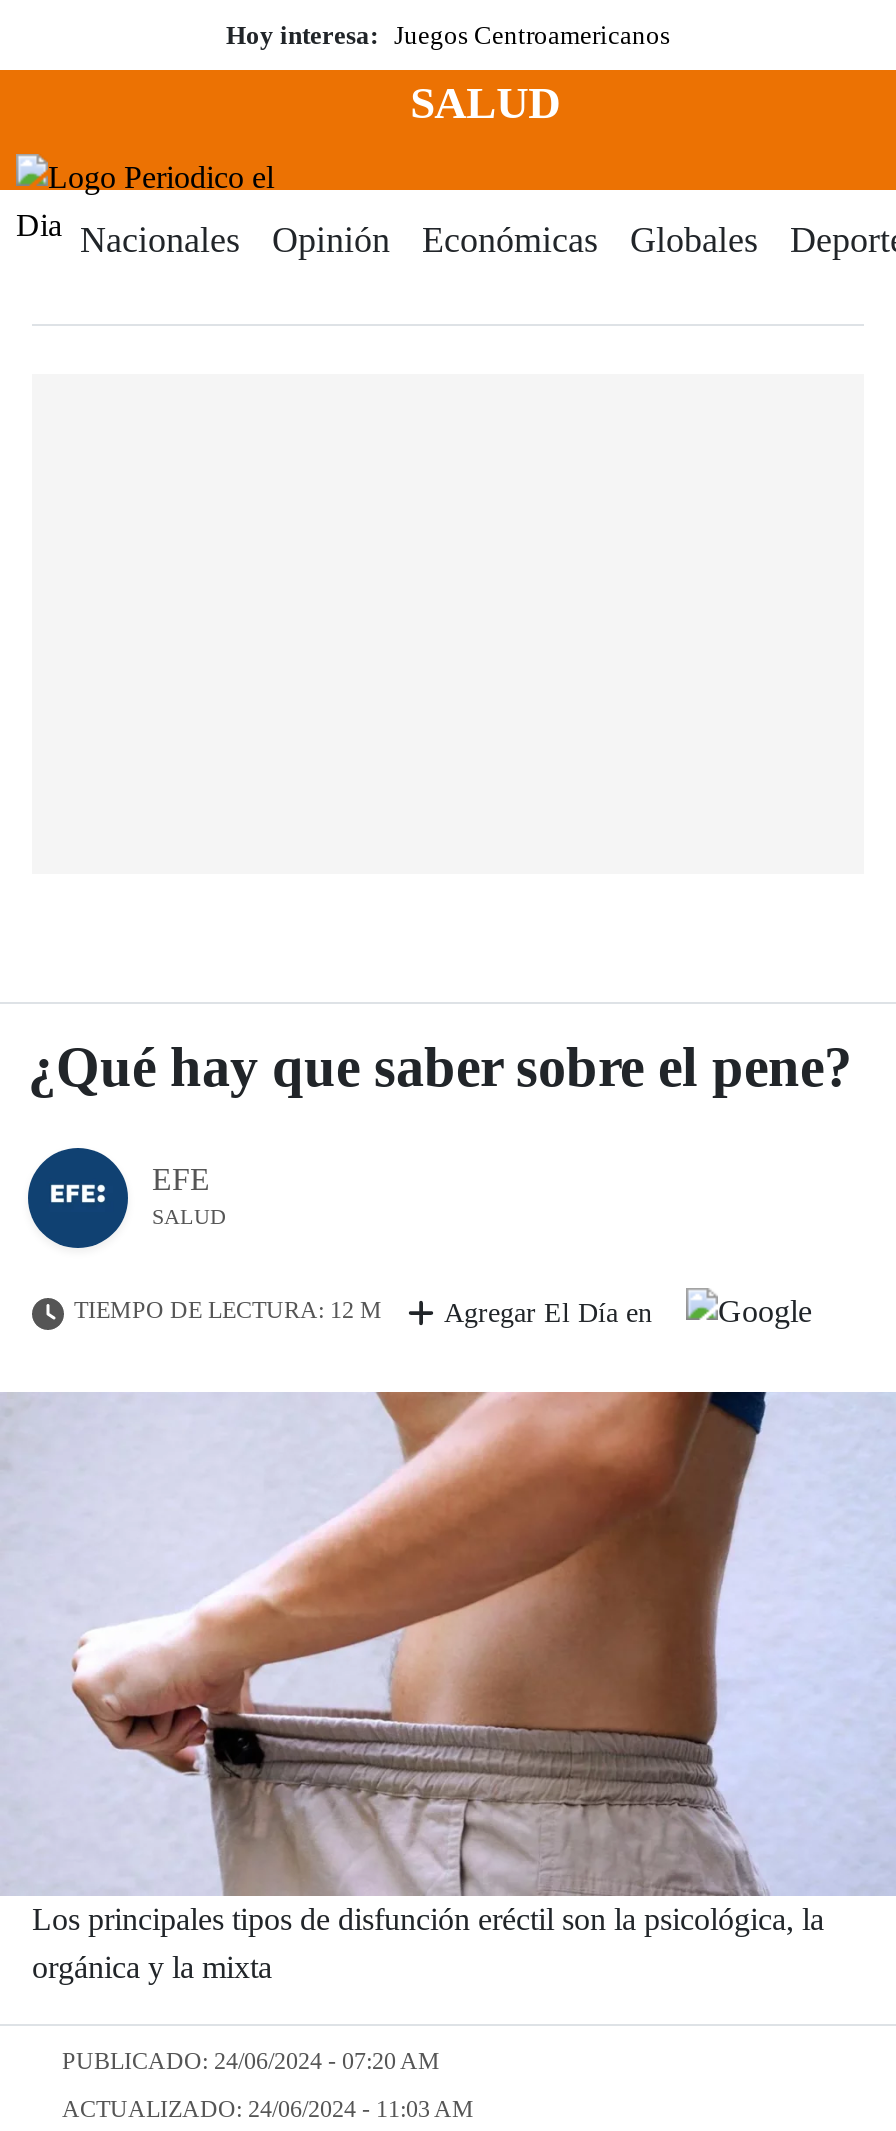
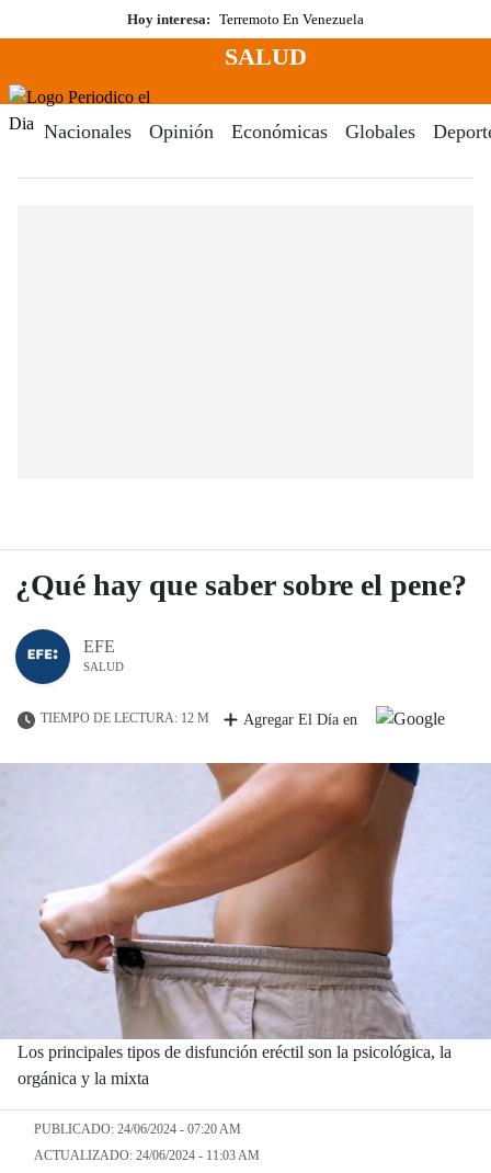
[226,20,670,50] Hoy interesa: Juegos Centroamericanos -> [127,11,364,27] Hoy interesa: Terremoto En Venezuela

